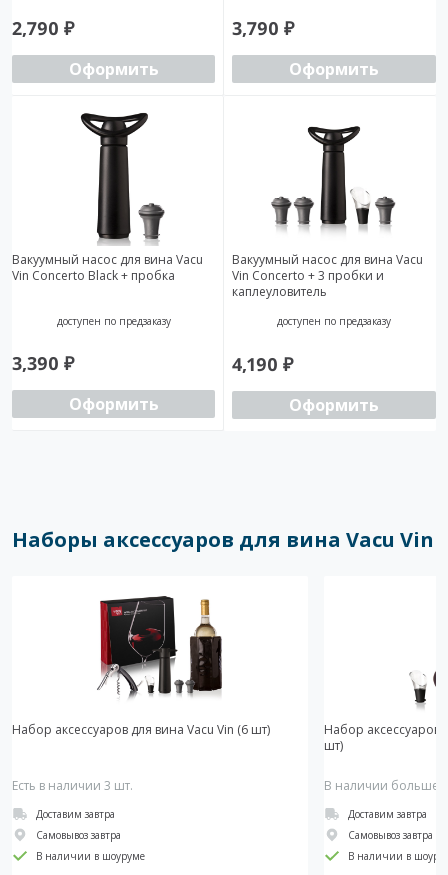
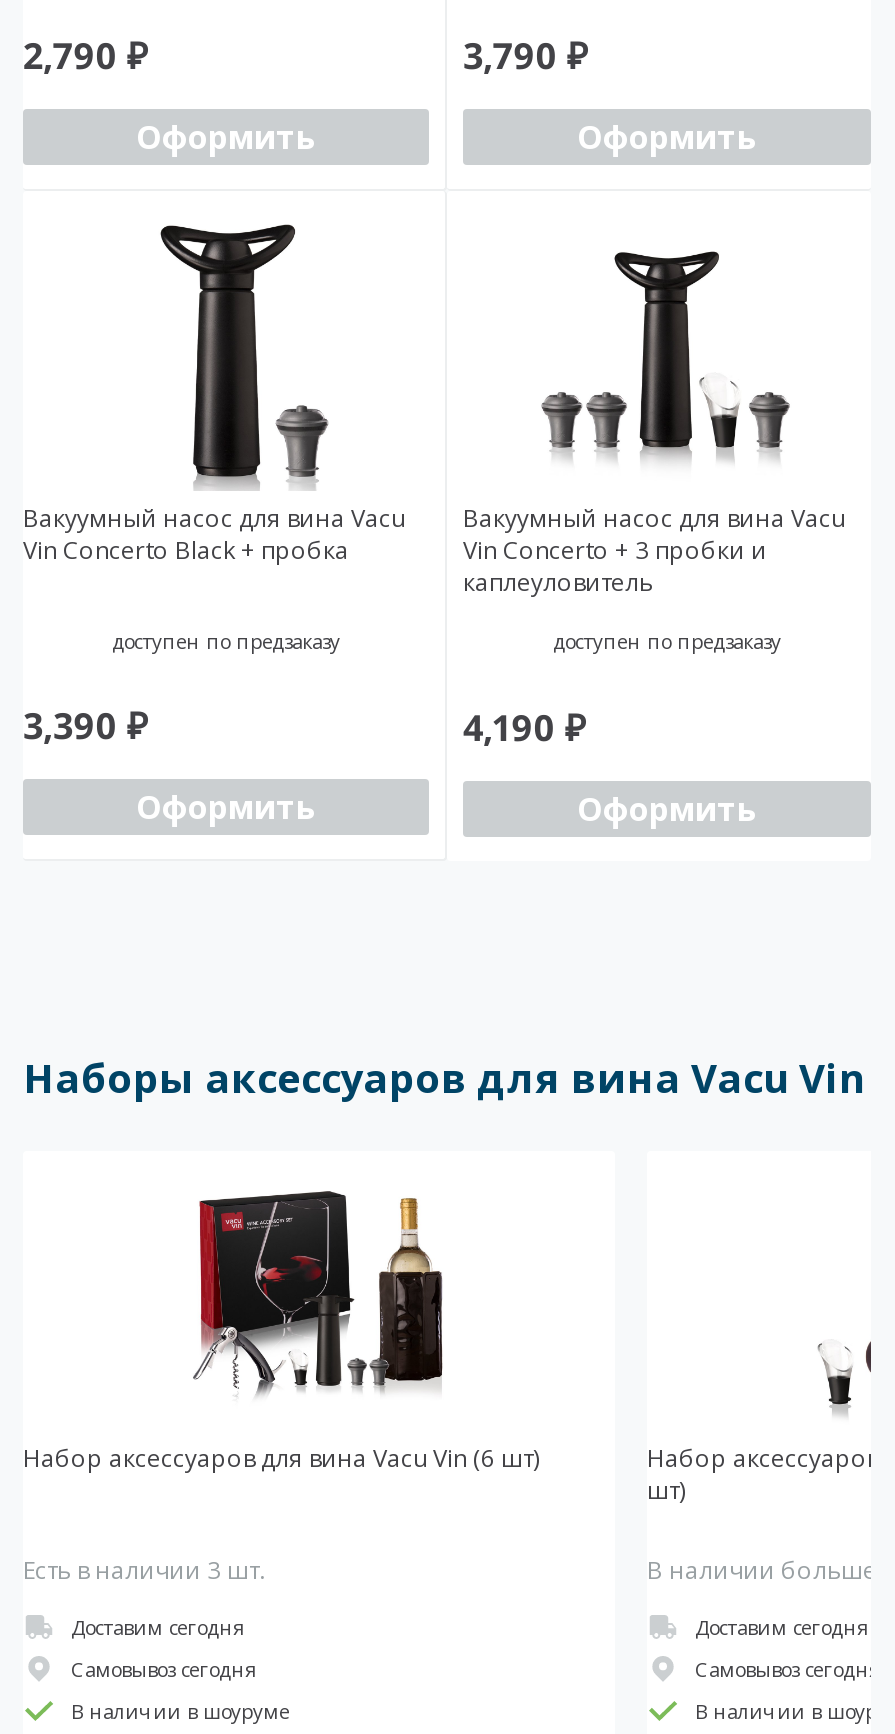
[36,807,115,821] Доставим завтра -> [71,1613,243,1641] Доставим сегодня
[348,807,427,821] Доставим завтра -> [695,1613,867,1641] Доставим сегодня
[36,828,121,842] Самовывоз завтра -> [71,1655,255,1683] Самовывоз сегодня
[348,828,433,842] Самовывоз завтра -> [695,1655,879,1683] Самовывоз сегодня

